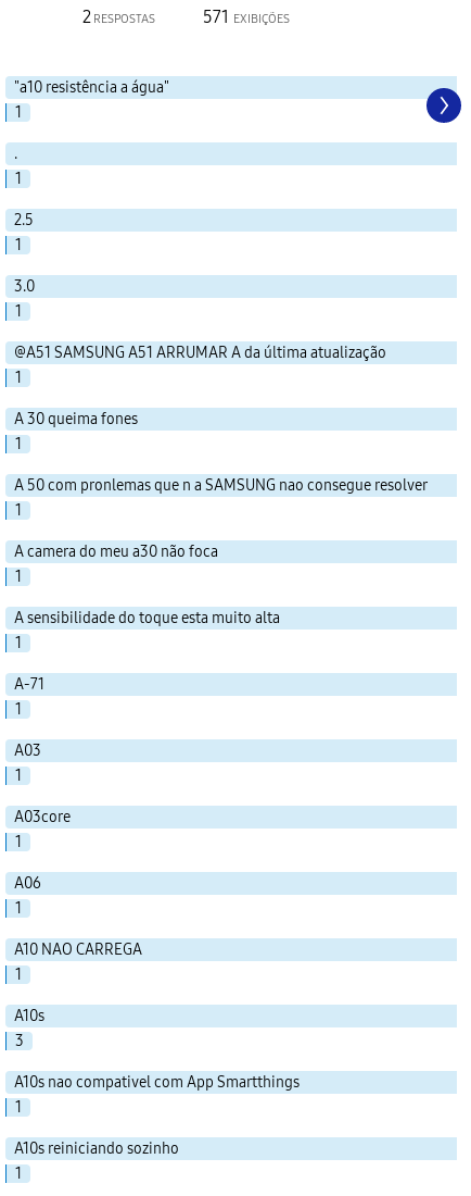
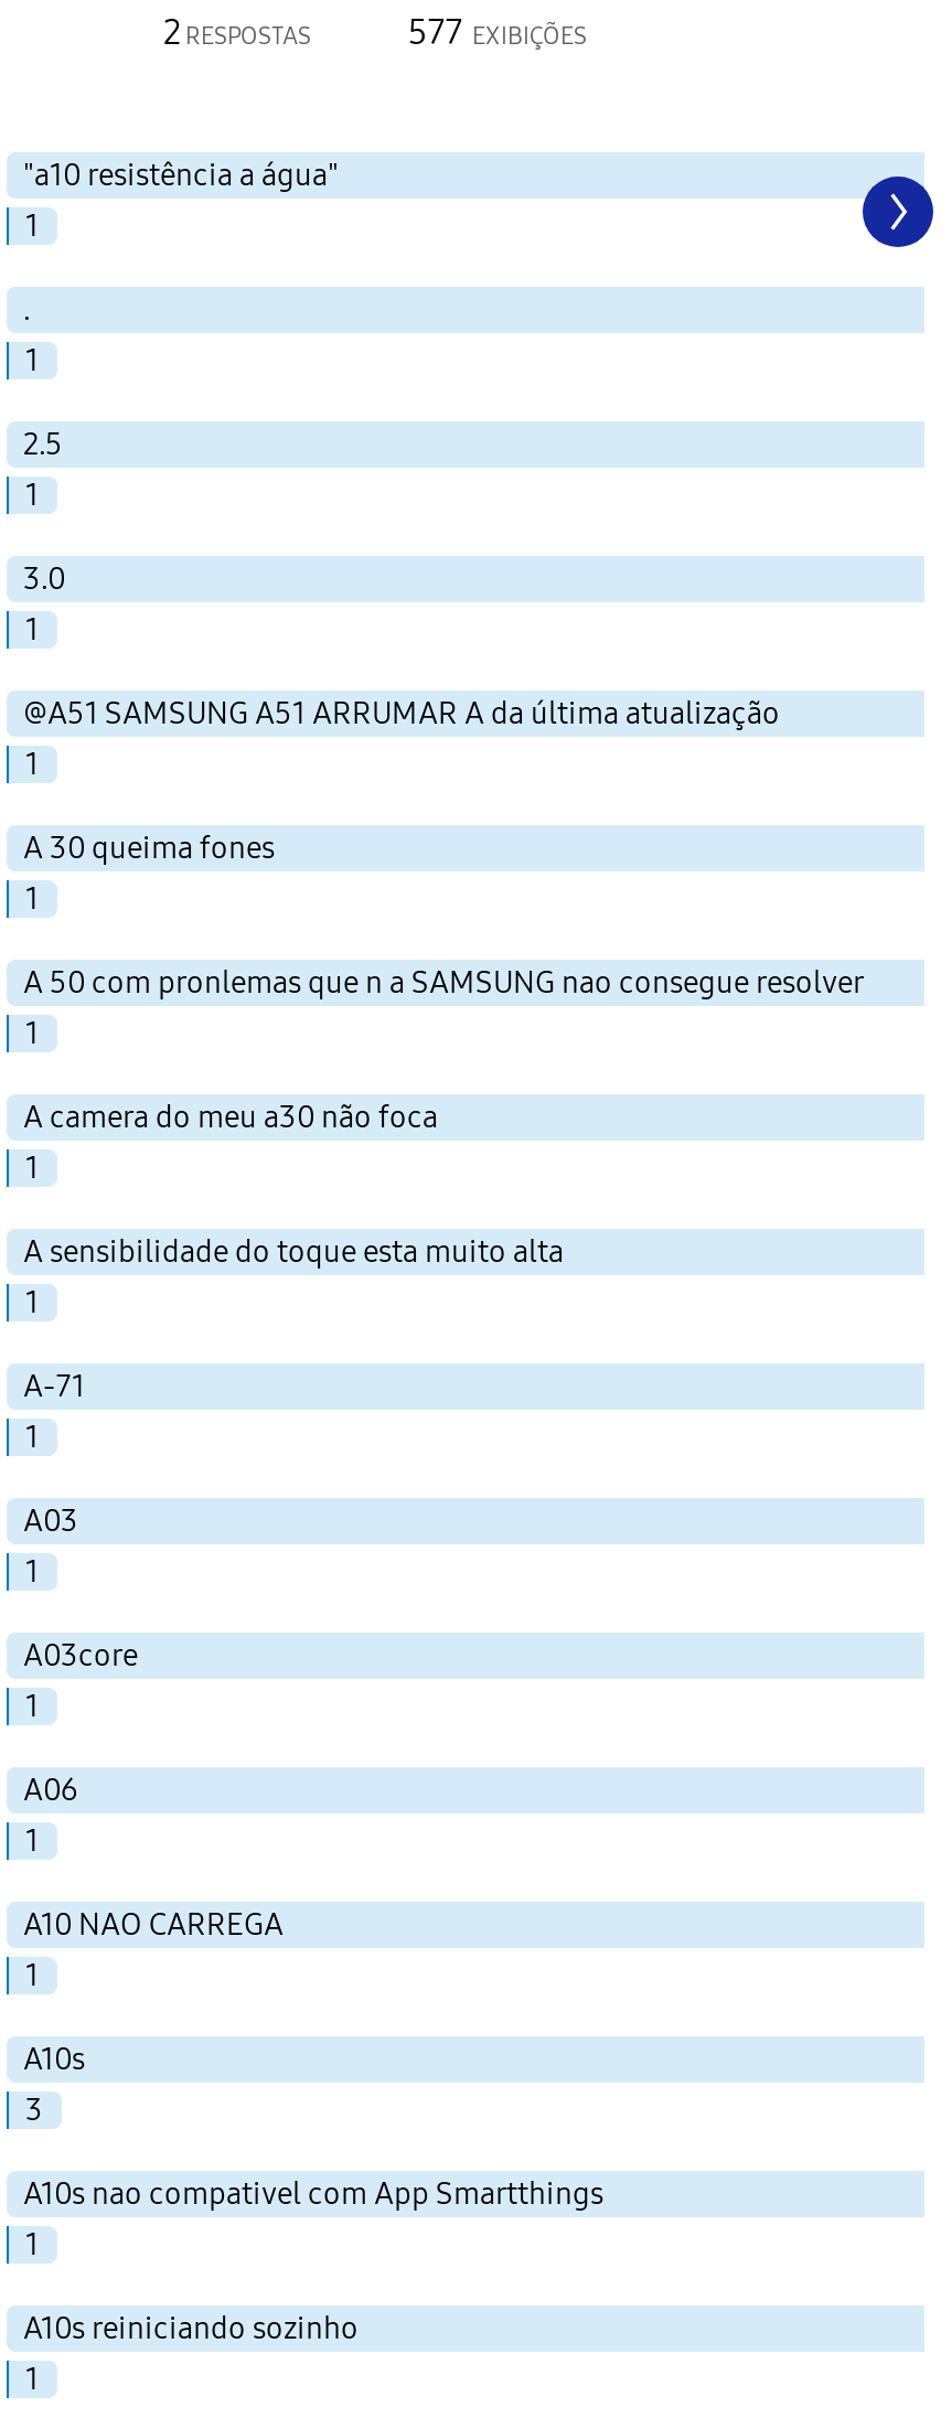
[203,7,290,28] 571 EXIBIÇÕES -> [408,12,587,54] 577 EXIBIÇÕES

